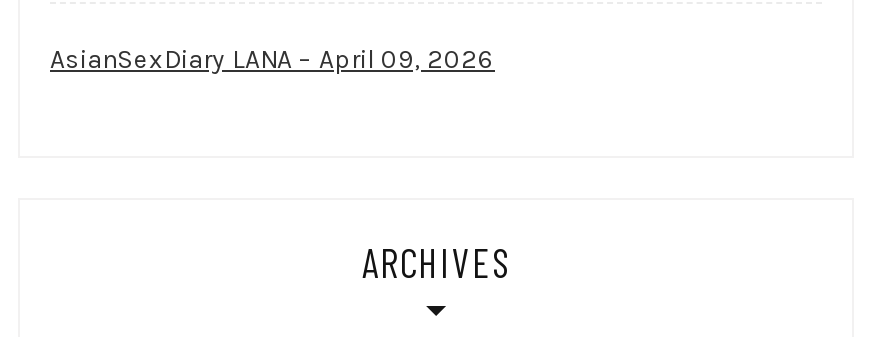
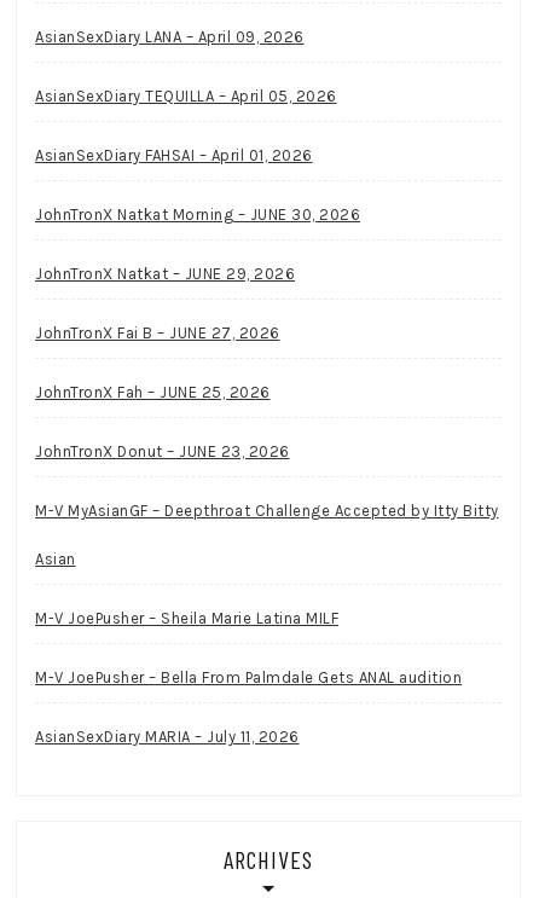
none -> [35,87,499,746] AsianSexDiary TEQUILLA – April 05, 2026 | AsianSexDiary FAHSAI – April 01, 2026 | JohnTronX Natkat Morning – JUNE 30, 2026 | JohnTronX Natkat – JUNE 29, 2026 | JohnTronX Fai B – JUNE 27, 2026 | JohnTronX Fah – JUNE 25, 2026 | JohnTronX Donut – JUNE 23, 2026 | M-V MyAsianGF – Deepthroat Challenge Accepted by Itty Bitty | Asian | M-V JoePusher – Sheila Marie Latina MILF | M-V JoePusher – Bella From Palmdale Gets ANAL audition | AsianSexDiary MARIA – July 11, 2026

